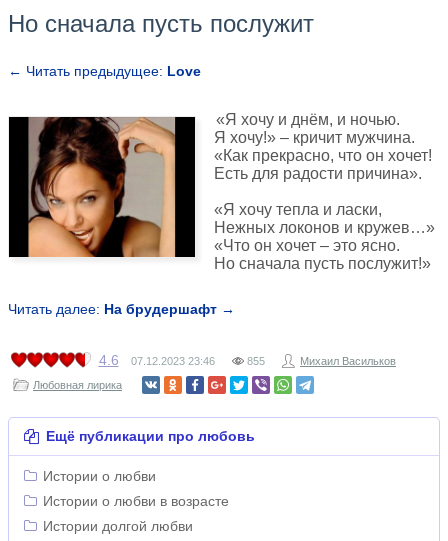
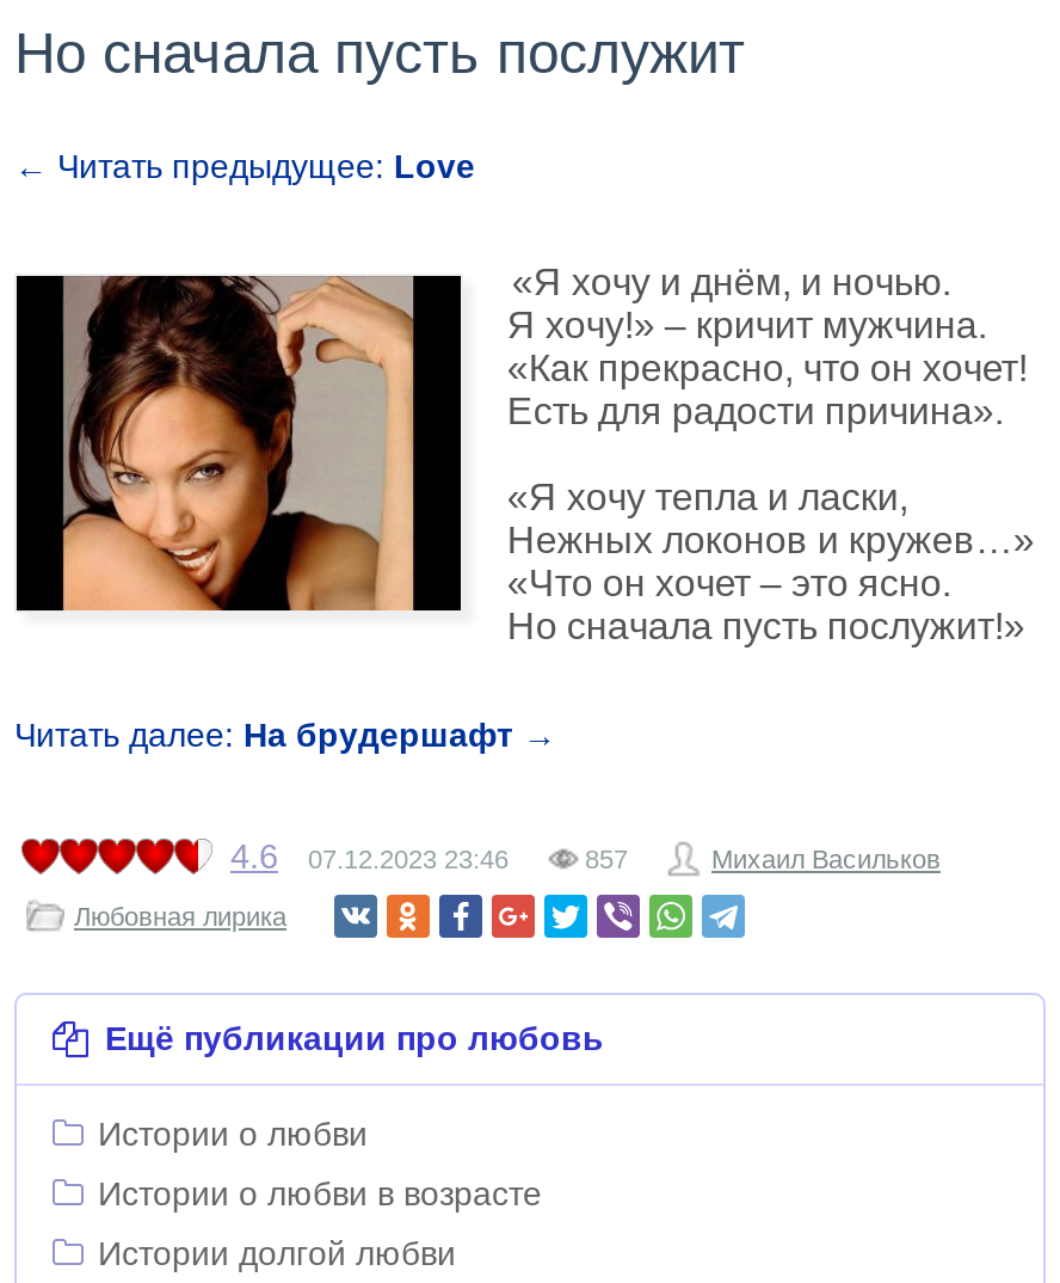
[247,355,265,367] 855 -> [585,845,628,873] 857

